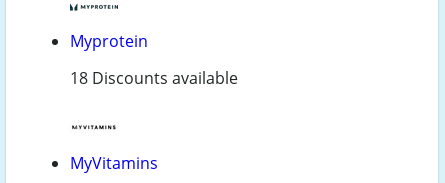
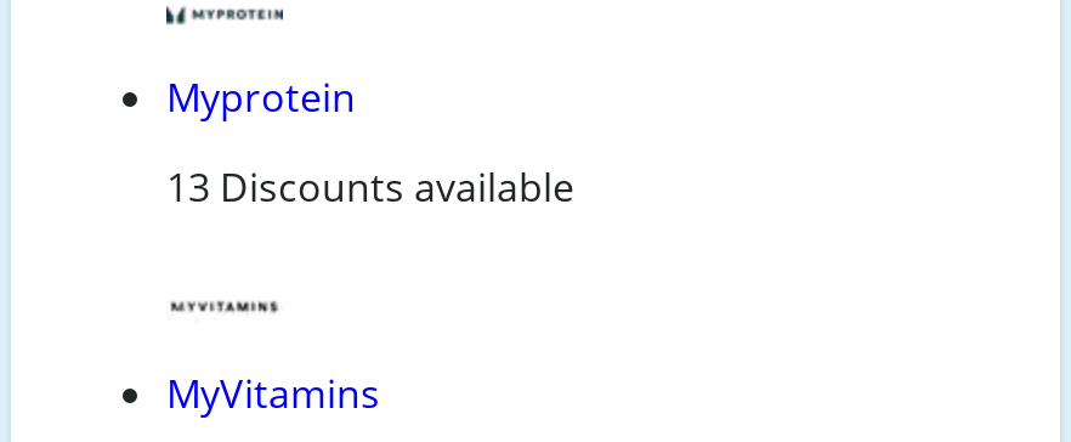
[70,67,238,89] 18 Discounts available -> [166,161,574,214] 13 Discounts available

